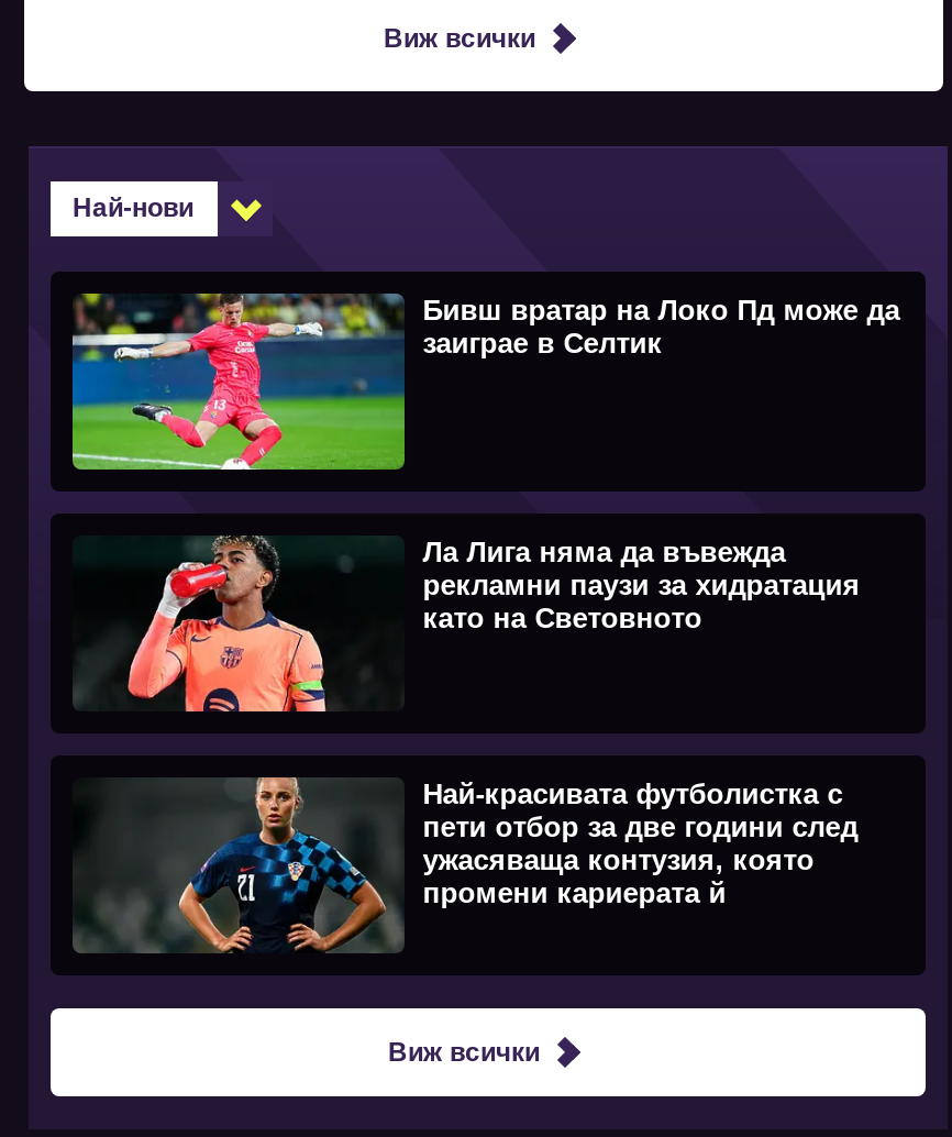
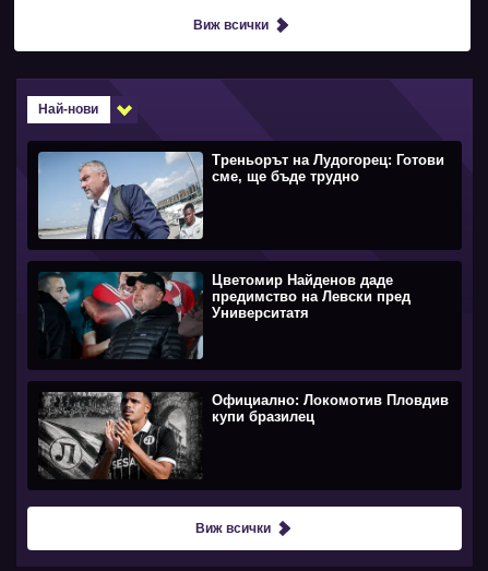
[70,291,900,472] [image] | Бивш вратар на Локо Пд може да | заиграе в Селтик -> [37,151,445,240] [image] | Треньорът на Лудогорец: Готови | сме, ще бъде трудно
[73,535,860,714] [image] | Ла Лига няма да въвежда | рекламни паузи за хидратация | като на Световното -> [39,271,411,360] [image] | Цветомир Найденов даде | предимство на Левски пред | Университатя
[73,775,858,953] [image] | Най-красивата футболистка с | пети отбор за две години след | ужасяваща контузия, която | промени кариерата й -> [38,392,449,479] [image] | Официално: Локомотив Пловдив | купи бразилец

